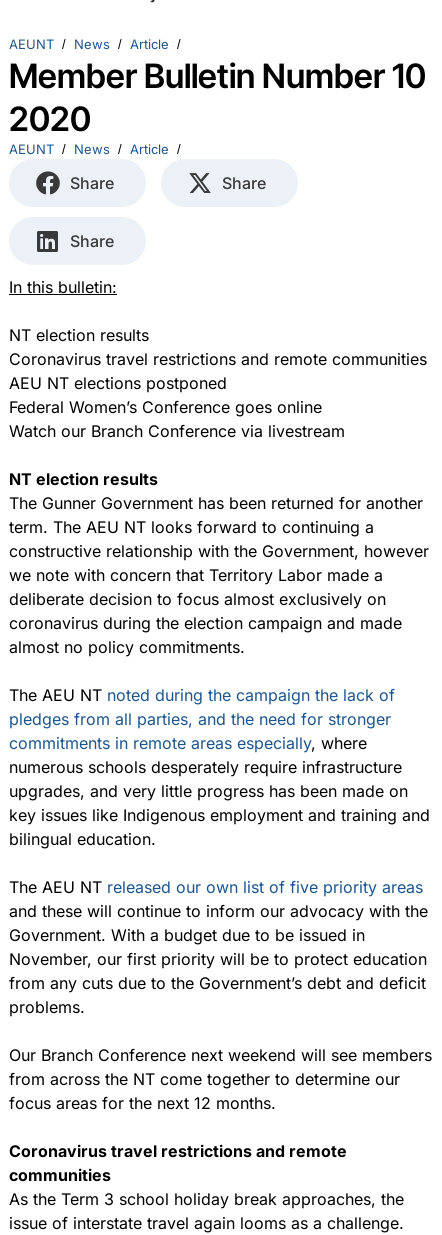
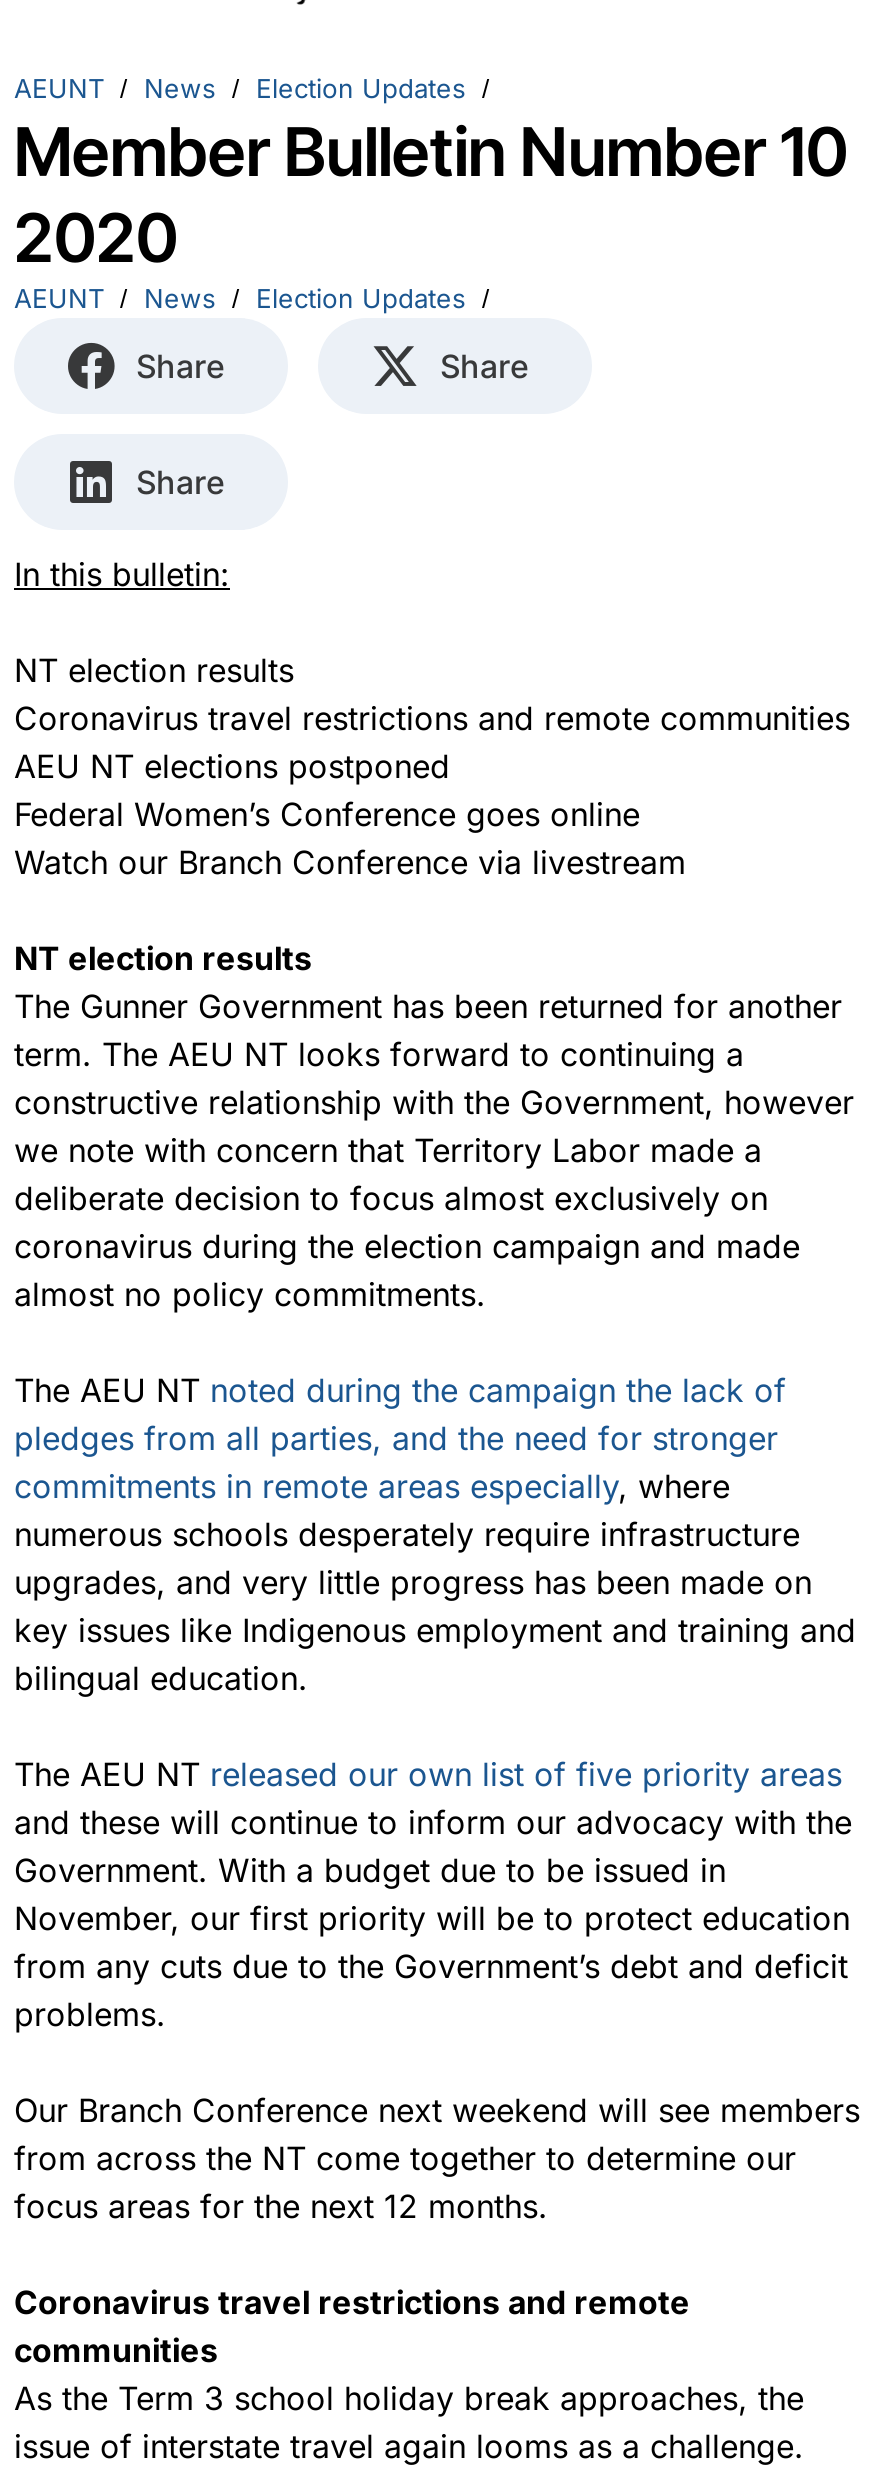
[130,36,169,52] Article -> [256,72,466,104] Election Updates
[130,141,169,157] Article -> [256,282,466,314] Election Updates

